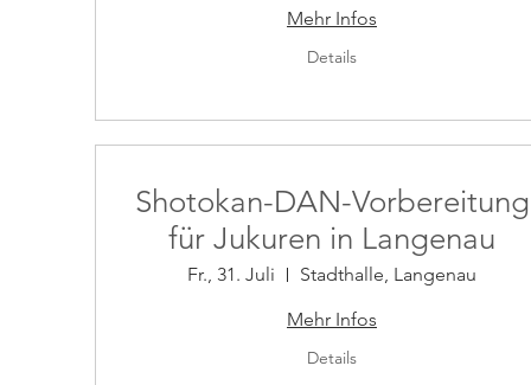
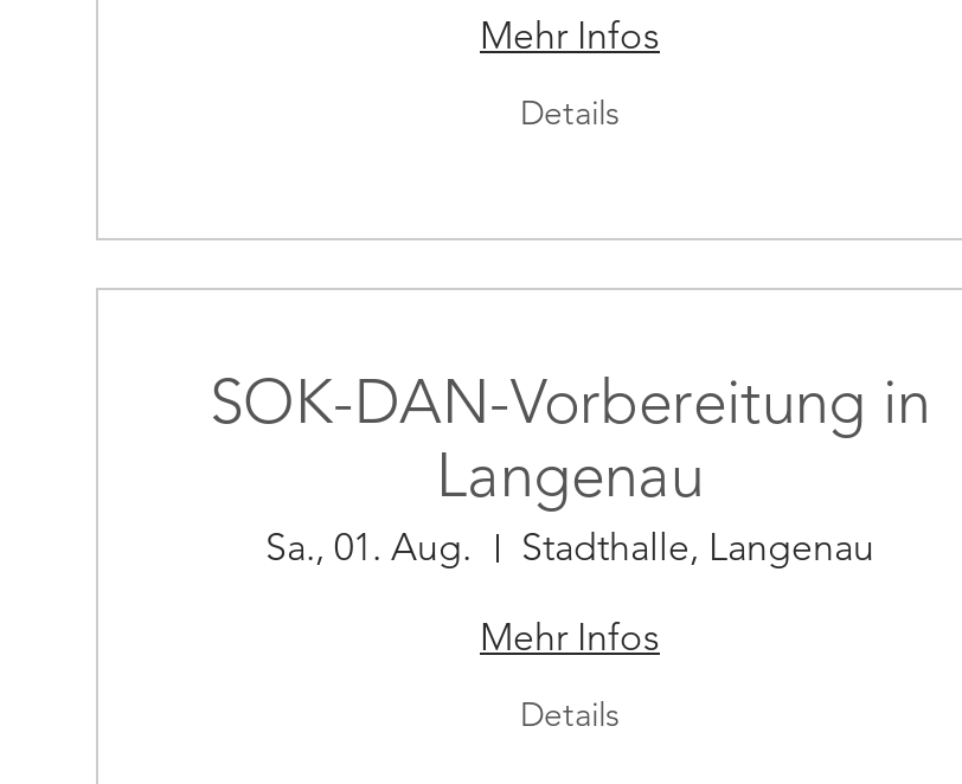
[135,184,529,285] Shotokan-DAN-Vorbereitung | für Jukuren in Langenau | Fr., 31. Juli -> [210,366,930,570] SOK-DAN-Vorbereitung in | Langenau | Sa., 01. Aug.

